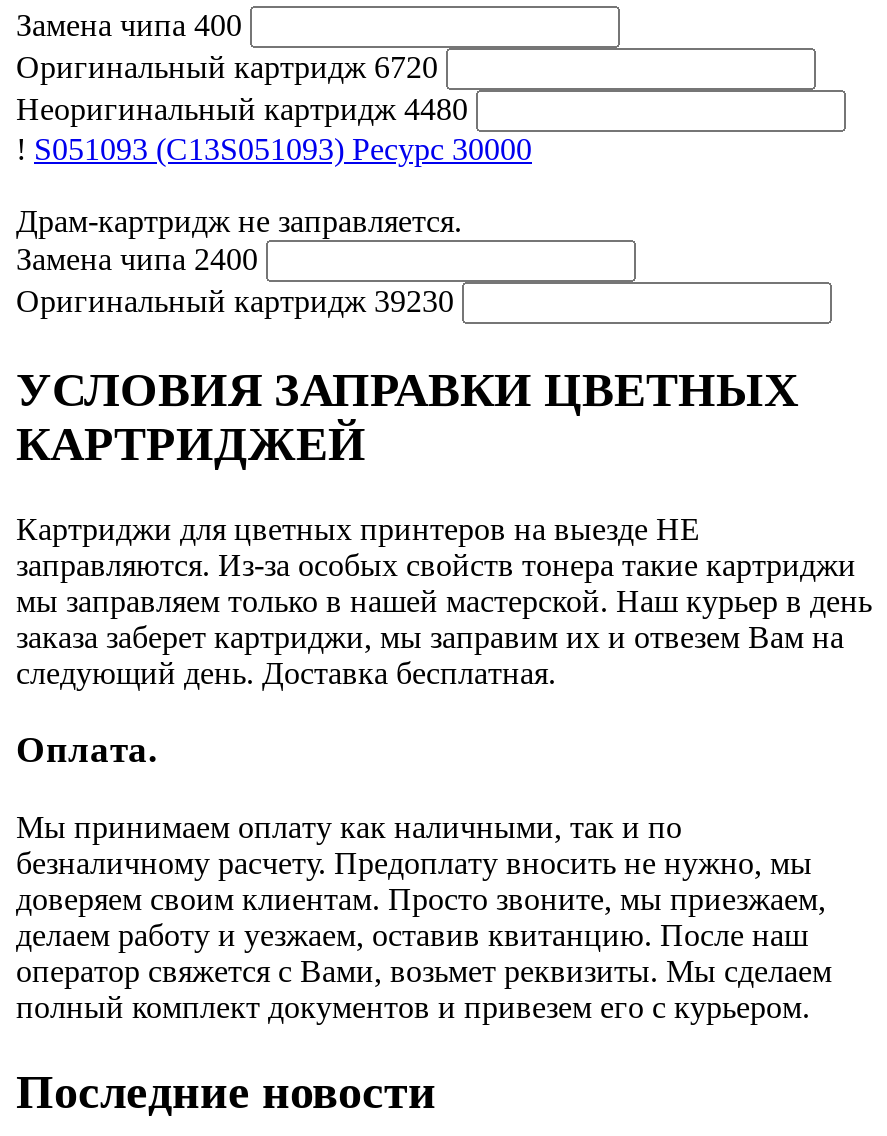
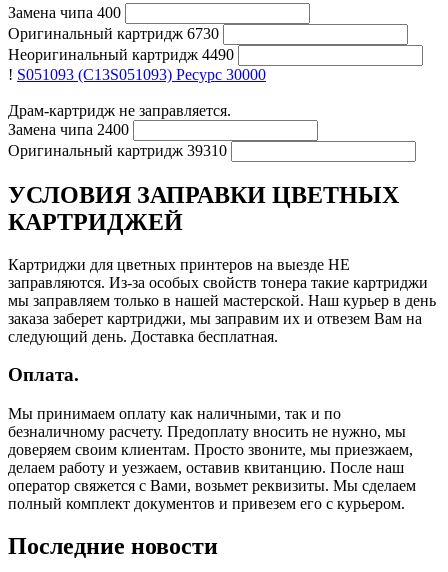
[16,50,438,84] Оригинальный картридж 6720 -> [8,25,219,42] Оригинальный картридж 6730
[16,92,468,126] Неоригинальный картридж 4480 -> [8,46,234,63] Неоригинальный картридж 4490
[16,284,454,318] Оригинальный картридж 39230 -> [8,142,227,159] Оригинальный картридж 39310

